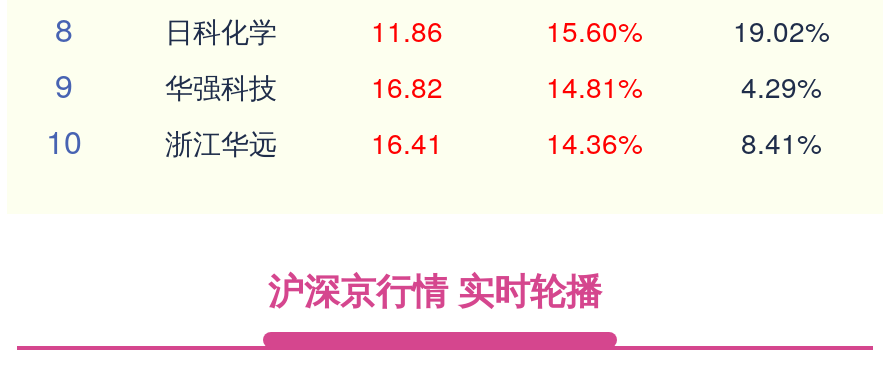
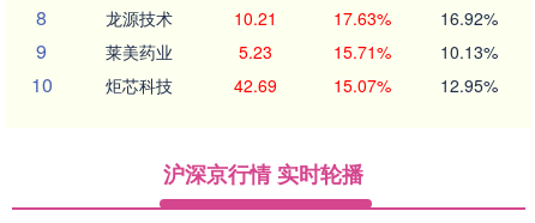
[165,11,829,51] 日科化学 | 11.86 | 15.60% | 19.02% -> [106,6,497,30] 龙源技术 | 10.21 | 17.63% | 16.92%
[165,67,821,107] 华强科技 | 16.82 | 14.81% | 4.29% -> [106,40,497,64] 莱美药业 | 5.23 | 15.71% | 10.13%
[165,123,821,163] 浙江华远 | 16.41 | 14.36% | 8.41% -> [106,73,497,97] 炬芯科技 | 42.69 | 15.07% | 12.95%

